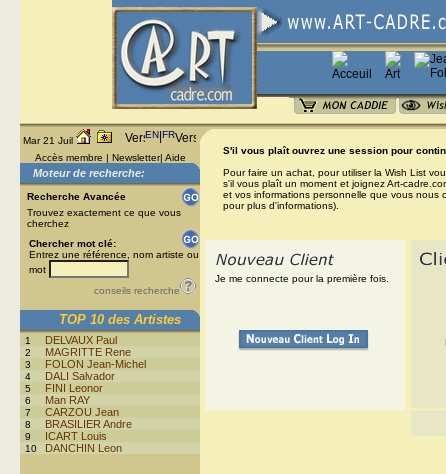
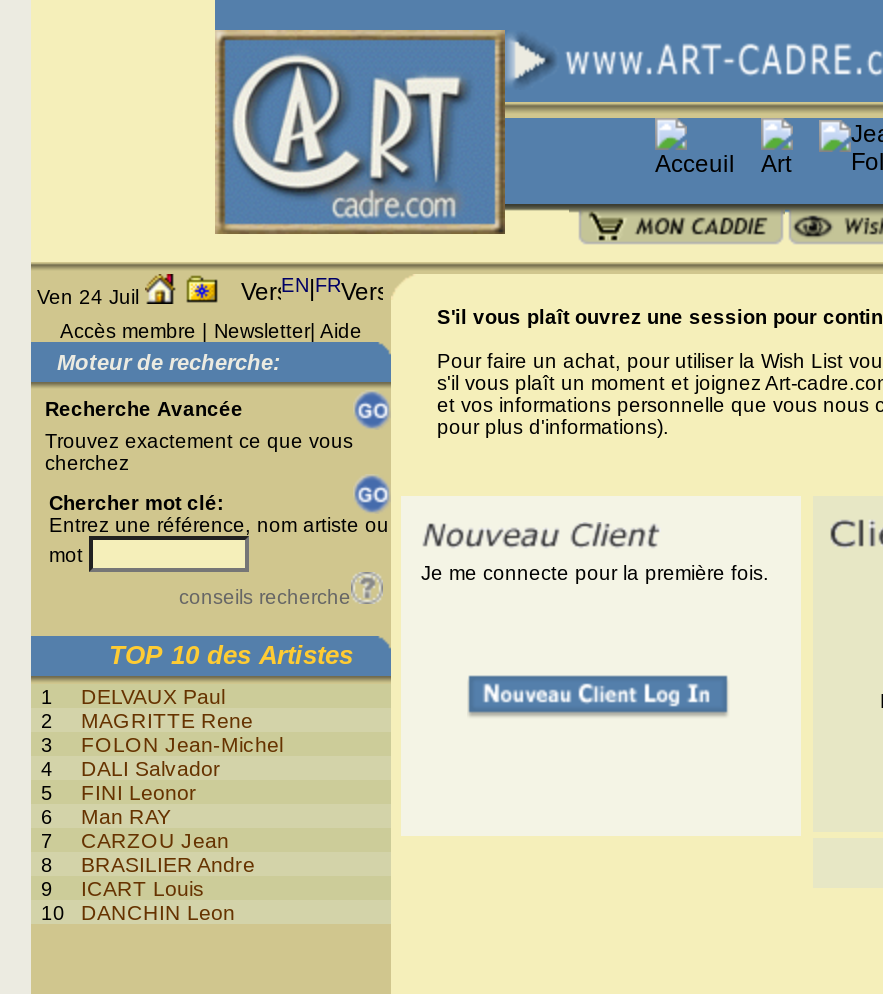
[20,135,73,146] Mar 21 Juil -> [31,286,139,308] Ven 24 Juil

